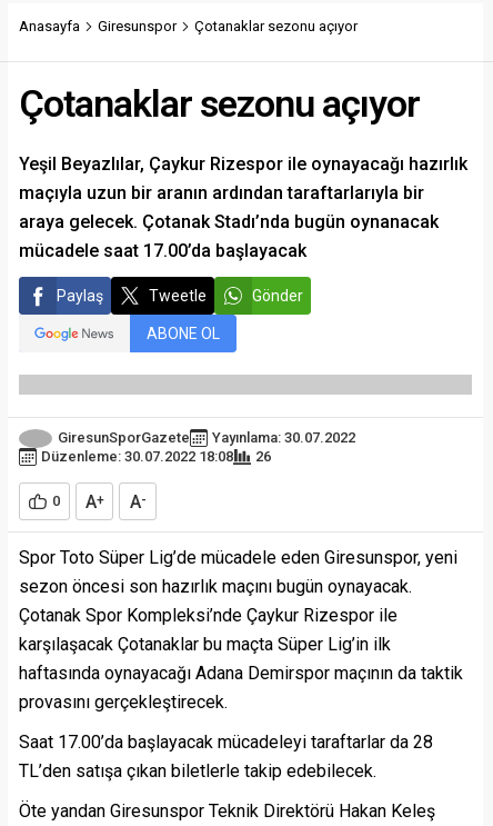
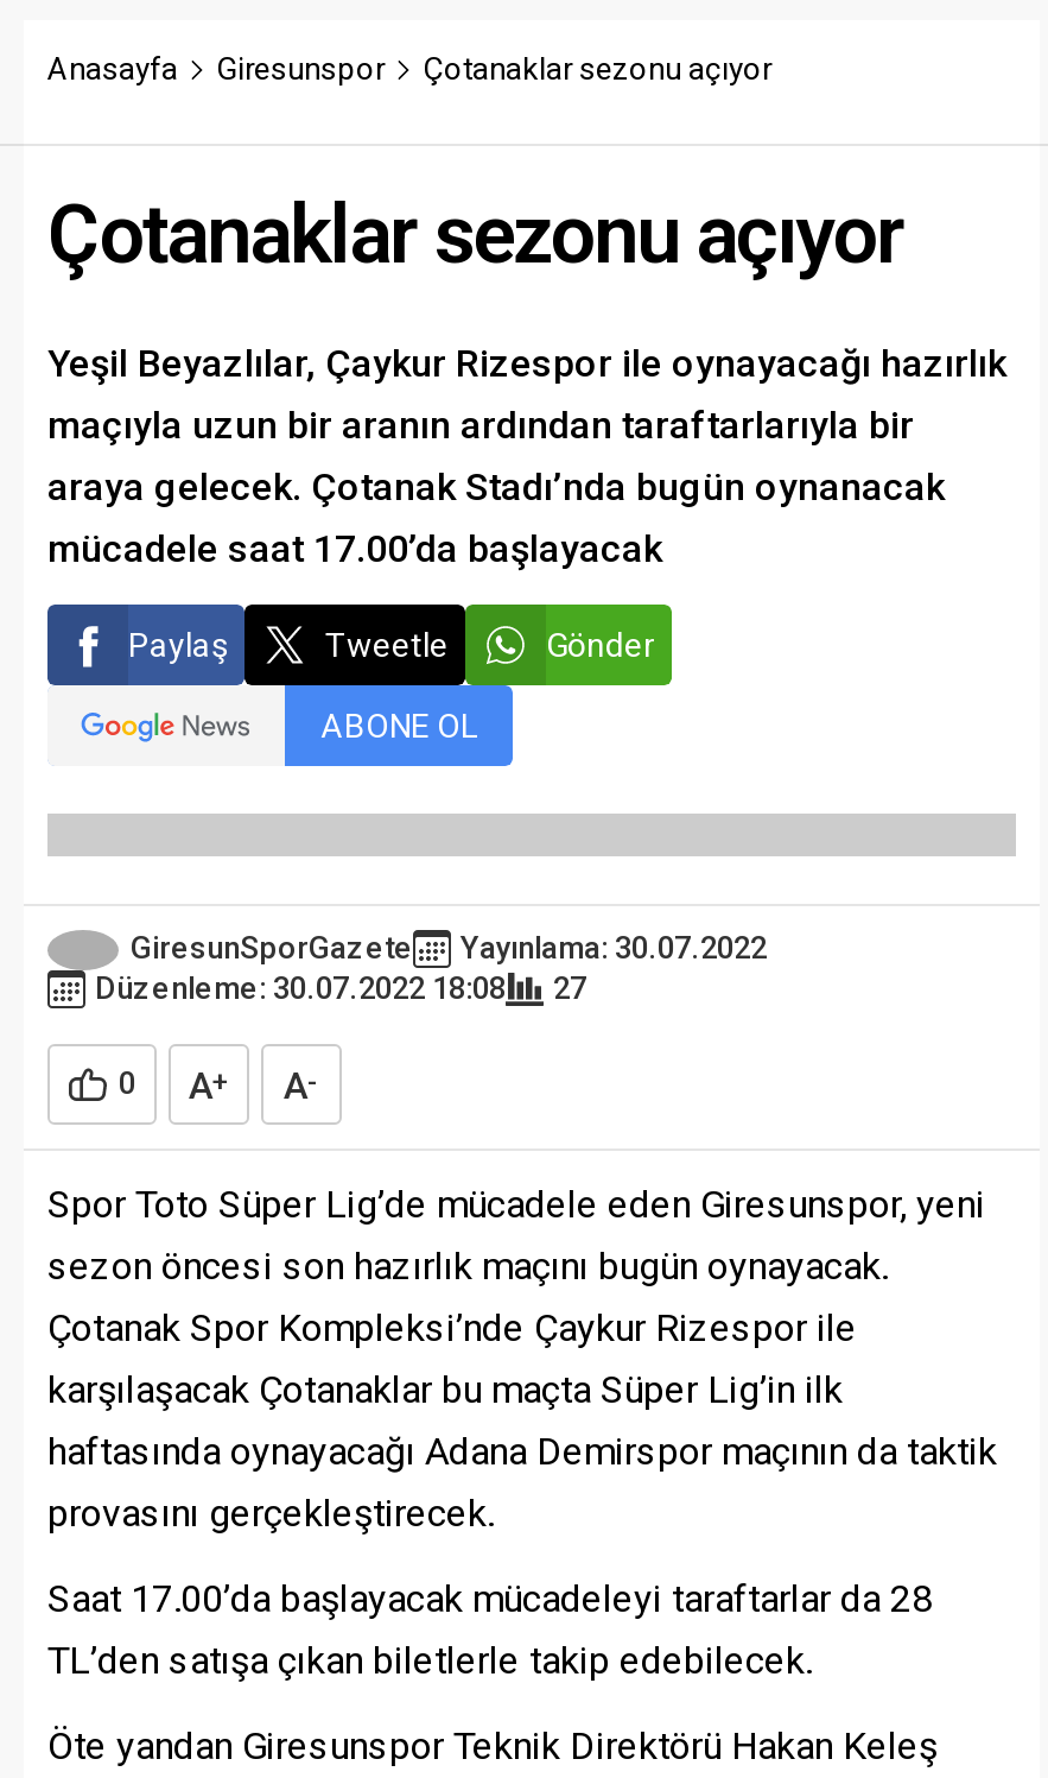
[41,448,271,465] Düzenleme: 30.07.2022 18:08 26 -> [95,970,586,1006] Düzenleme: 30.07.2022 18:08 27

